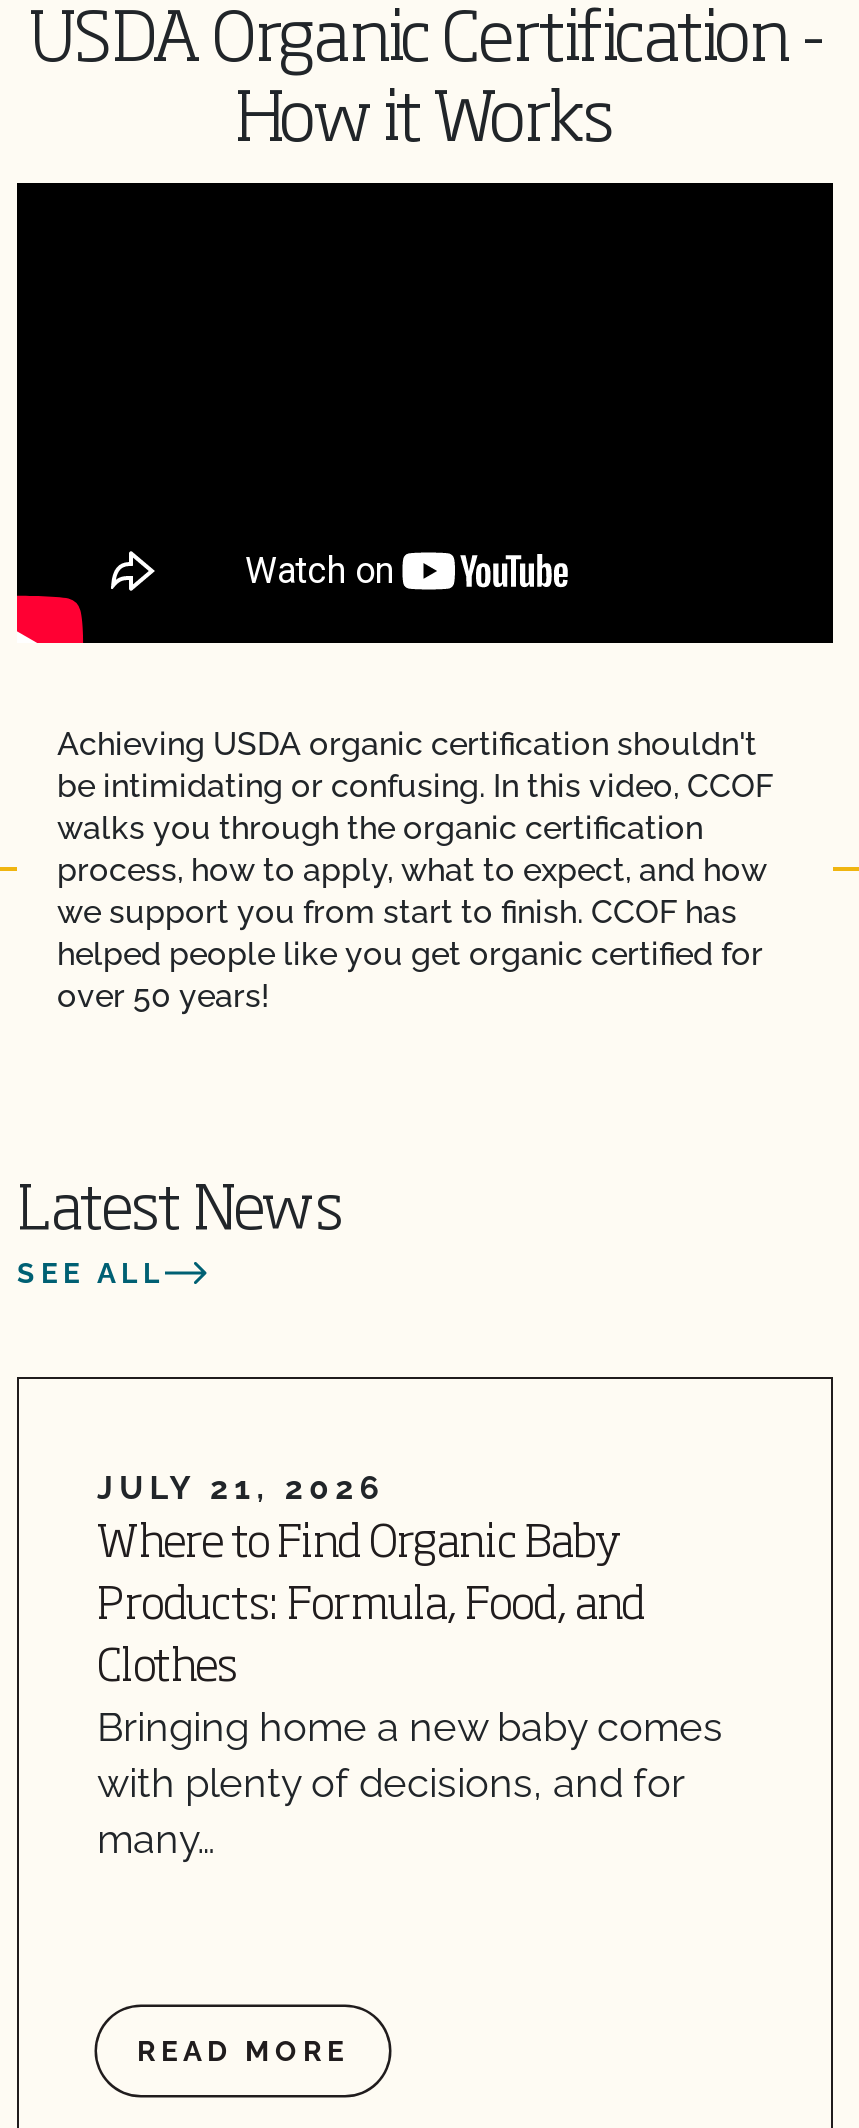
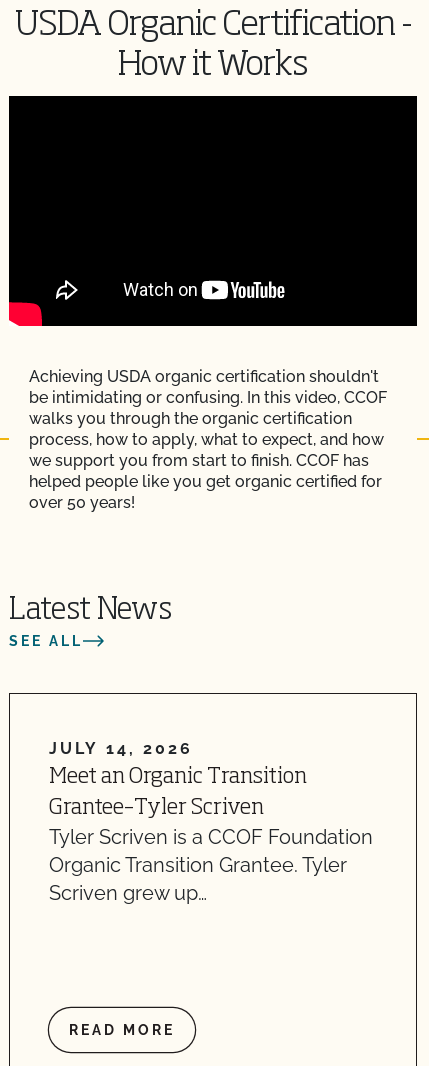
[97,1468,723,1862] JULY 21, 2026 | Where to Find Organic Baby | Products: Formula, Food, and | Clothes | Bringing home a new baby comes | with plenty of decisions, and for | many… -> [49,738,373,904] JULY 14, 2026 | Meet an Organic Transition | Grantee–Tyler Scriven | Tyler Scriven is a CCOF Foundation | Organic Transition Grantee. Tyler | Scriven grew up…

